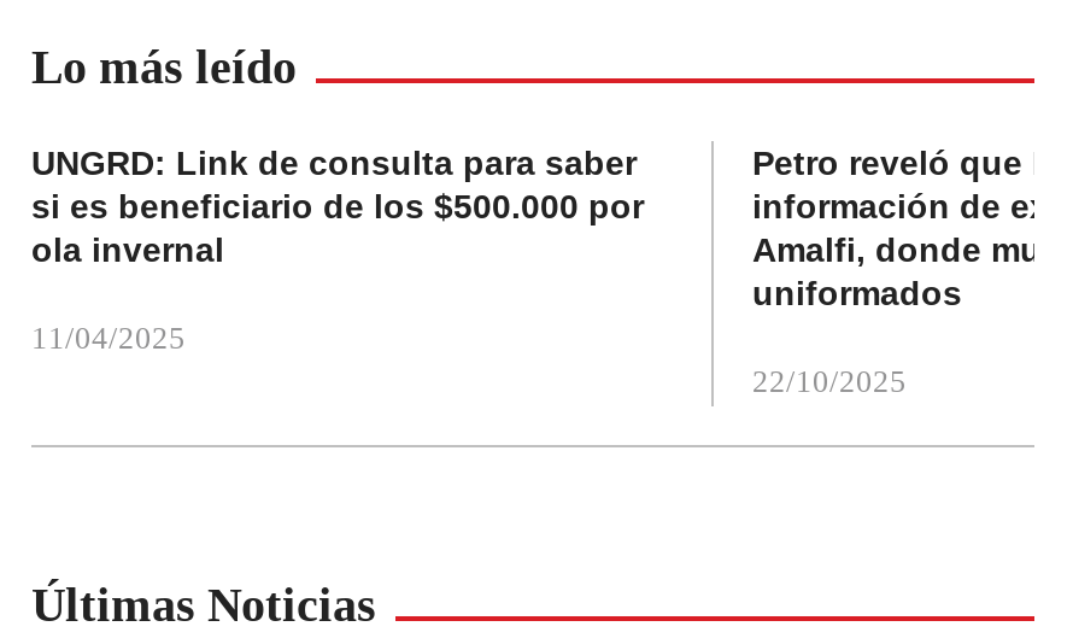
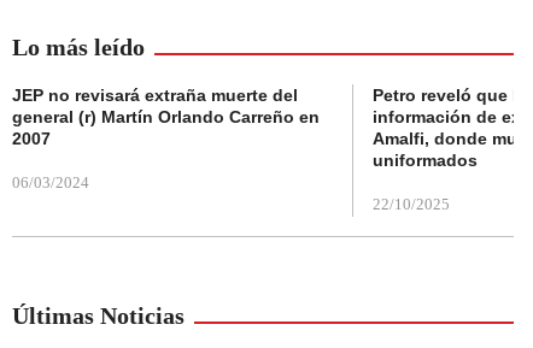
[31,143,644,268] UNGRD: Link de consulta para saber | si es beneficiario de los $500.000 por | ola invernal -> [12,85,320,148] JEP no revisará extraña muerte del | general (r) Martín Orlando Carreño en | 2007
[31,319,186,355] 11/04/2025 -> [12,173,89,191] 06/03/2024

